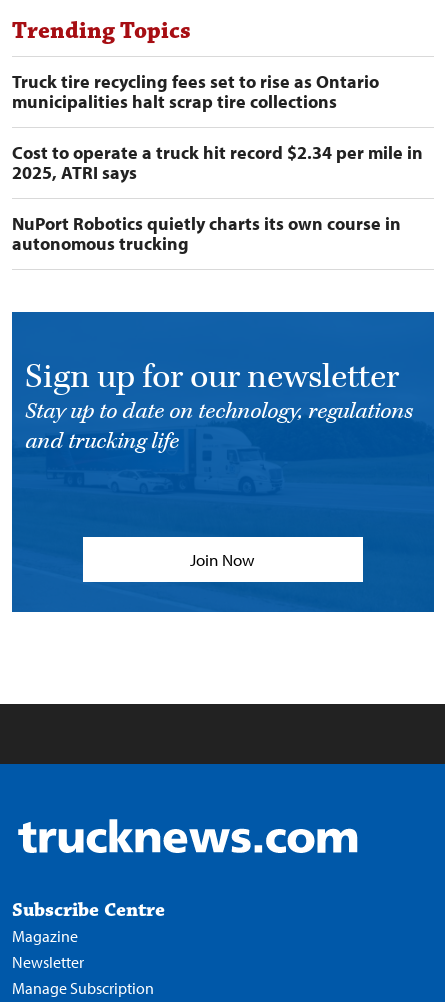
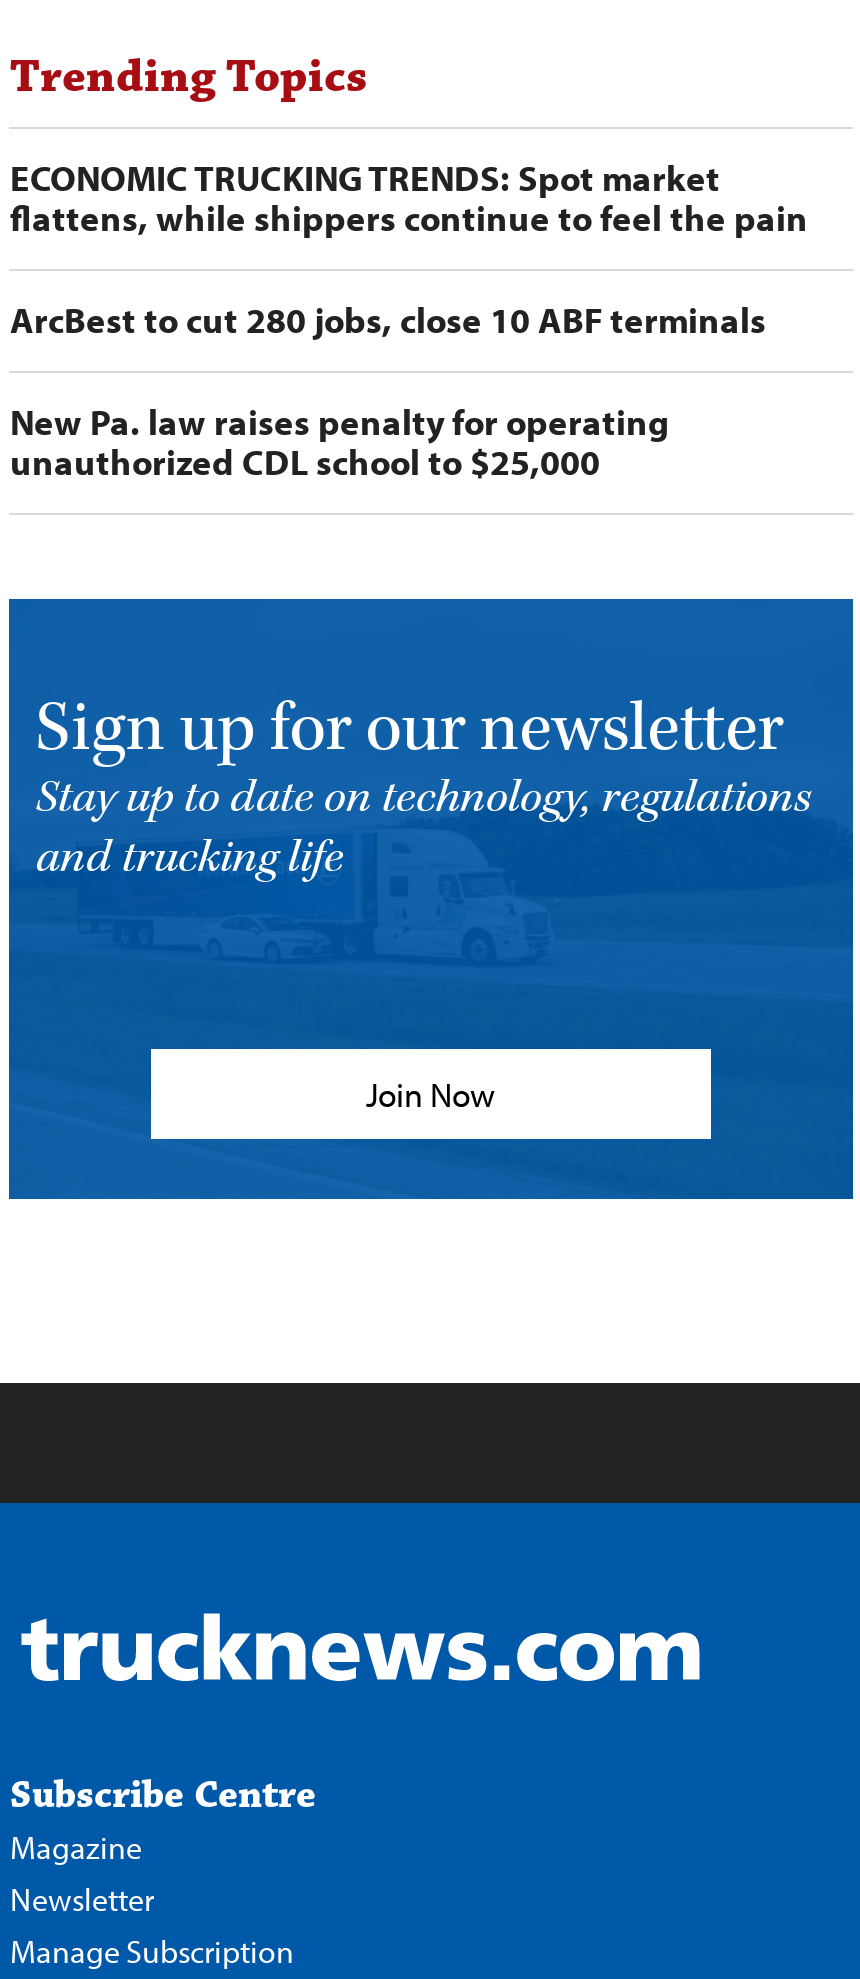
[12,70,379,113] Truck tire recycling fees set to rise as Ontario | municipalities halt scrap tire collections -> [10,155,808,241] ECONOMIC TRUCKING TRENDS: Spot market | flattens, while shippers continue to feel the pain
[12,141,423,184] Cost to operate a truck hit record $2.34 per mile in | 2025, ATRI says -> [10,297,766,343] ArcBest to cut 280 jobs, close 10 ABF terminals
[12,212,401,255] NuPort Robotics quietly charts its own course in | autonomous trucking -> [10,399,670,485] New Pa. law raises penalty for operating | unauthorized CDL school to $25,000

